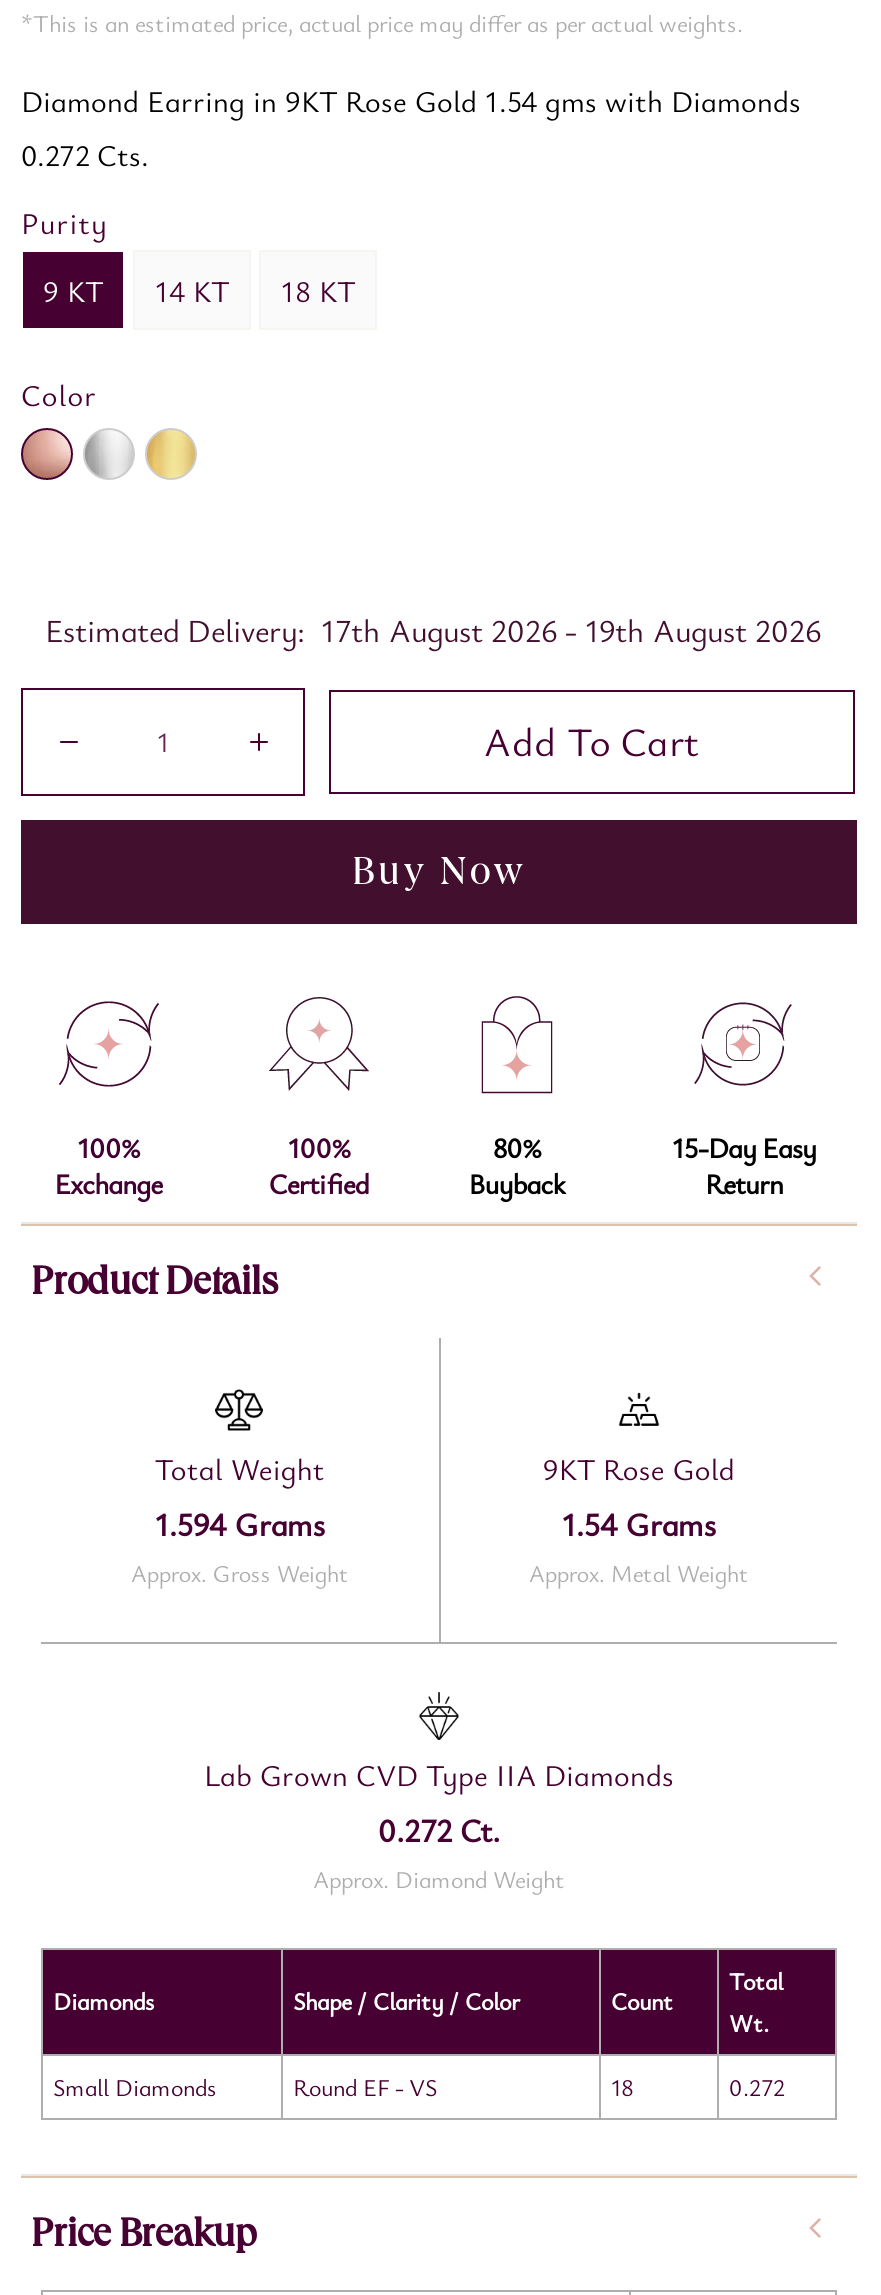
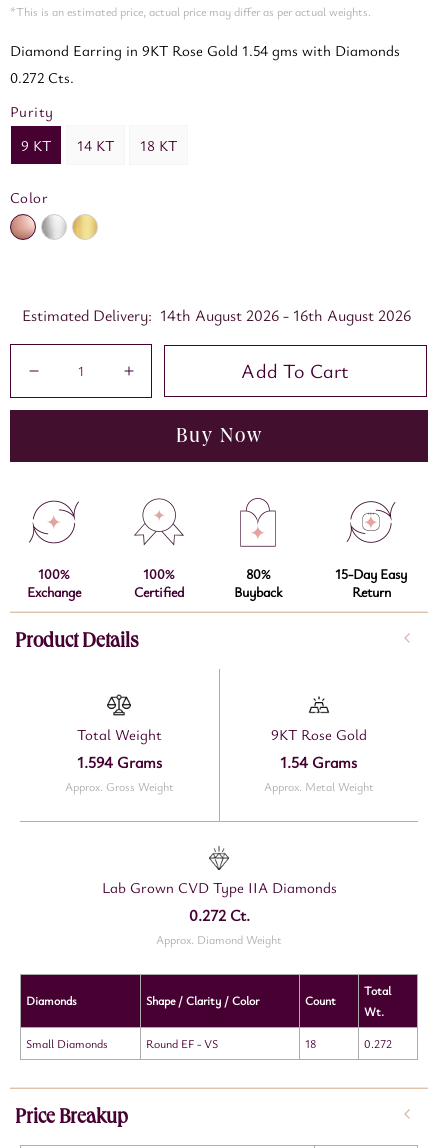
[45,607,821,651] Estimated Delivery: 17th August 2026 - 19th August 2026 -> [22,304,411,326] Estimated Delivery: 14th August 2026 - 16th August 2026

